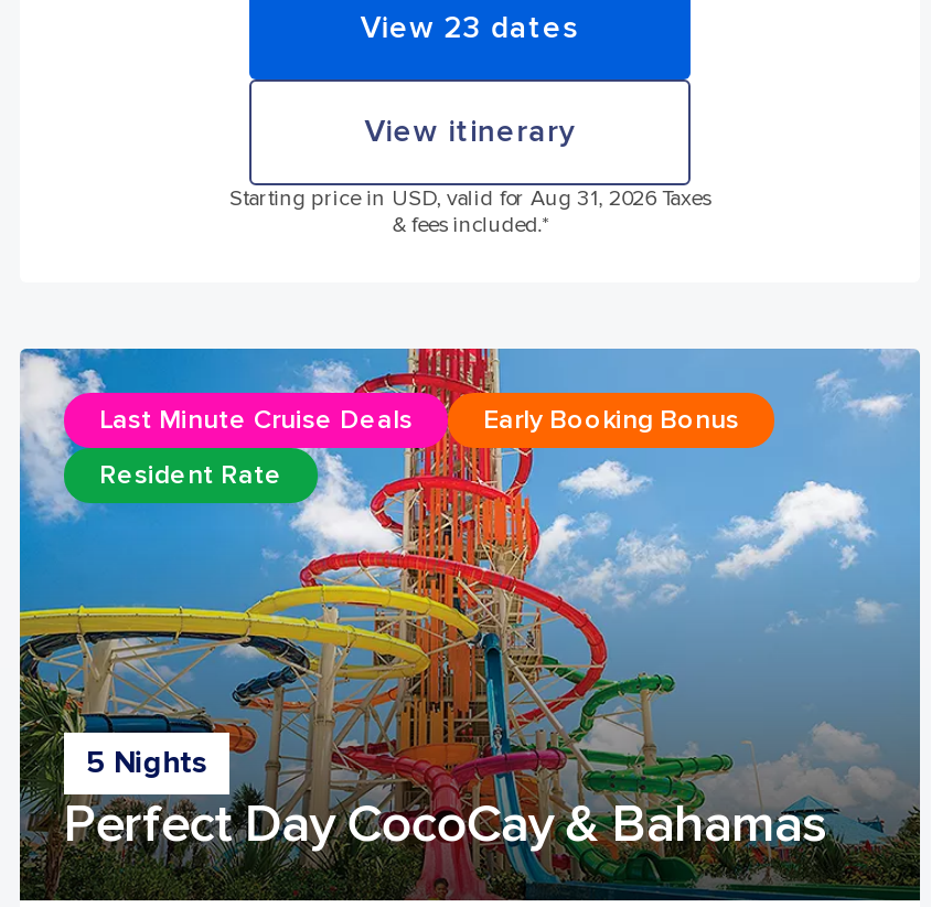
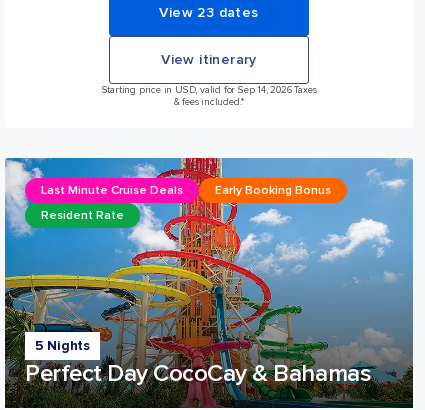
[230,185,710,211] Starting price in USD, valid for Aug 31, 2026 Taxes -> [102,84,316,96] Starting price in USD, valid for Sep 14, 2026 Taxes

